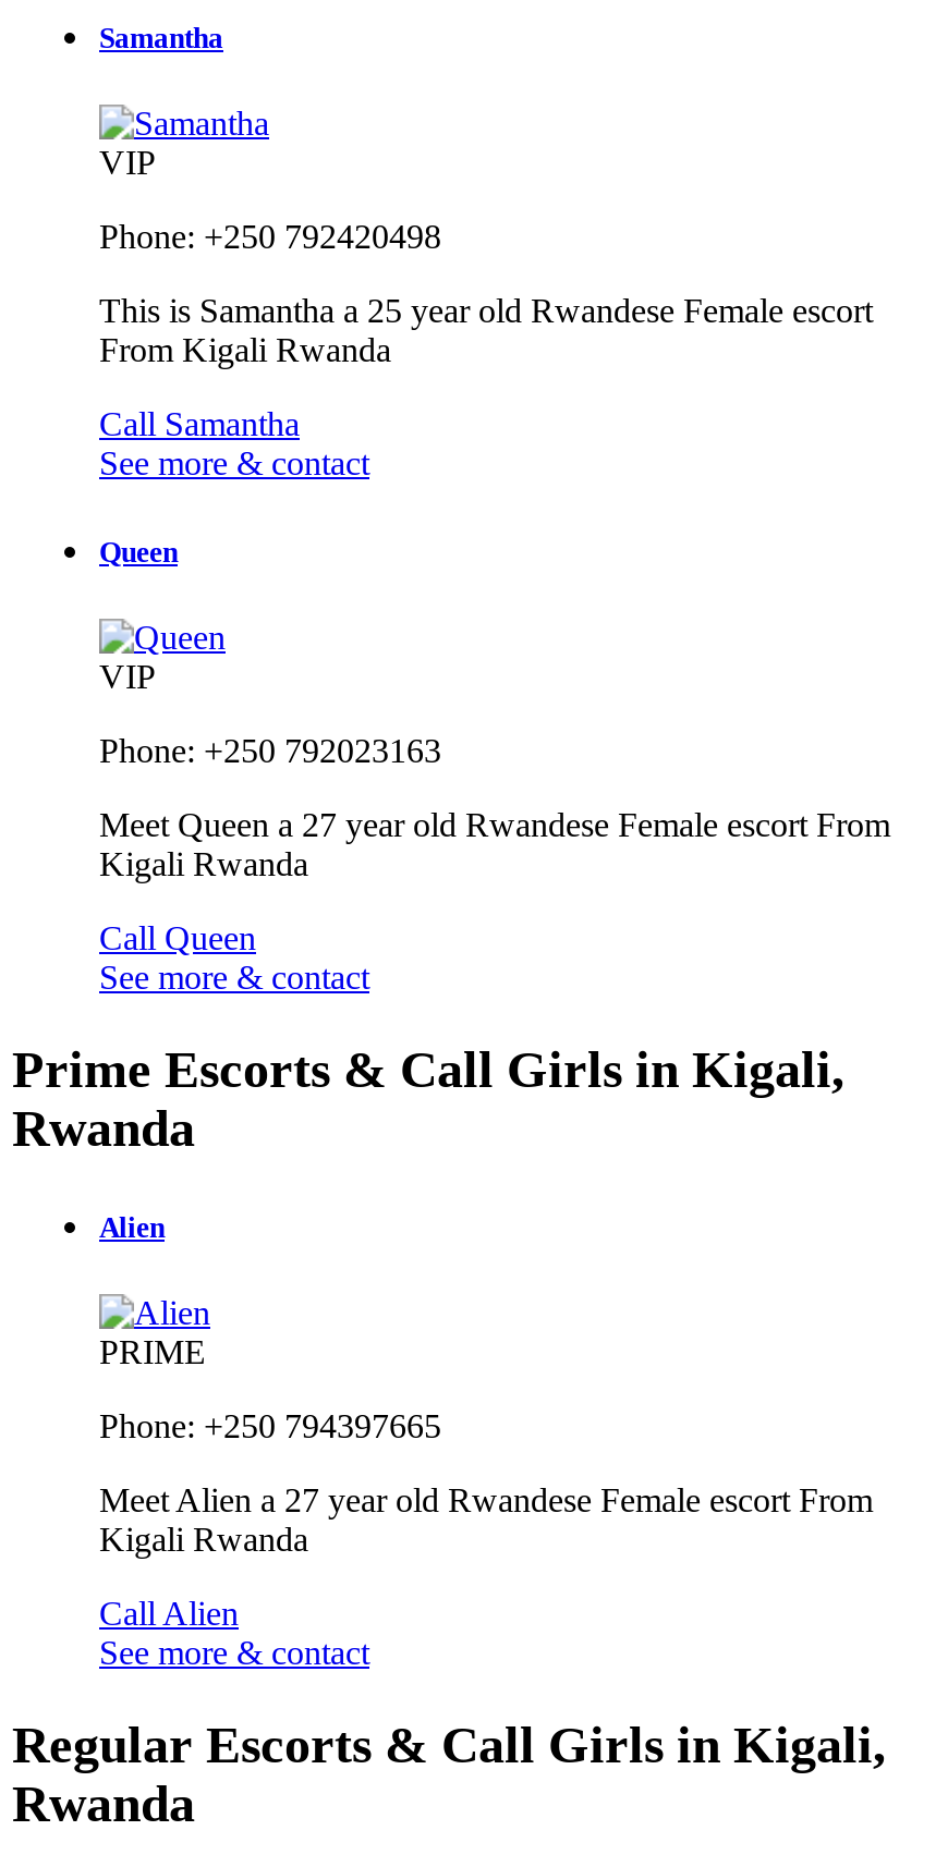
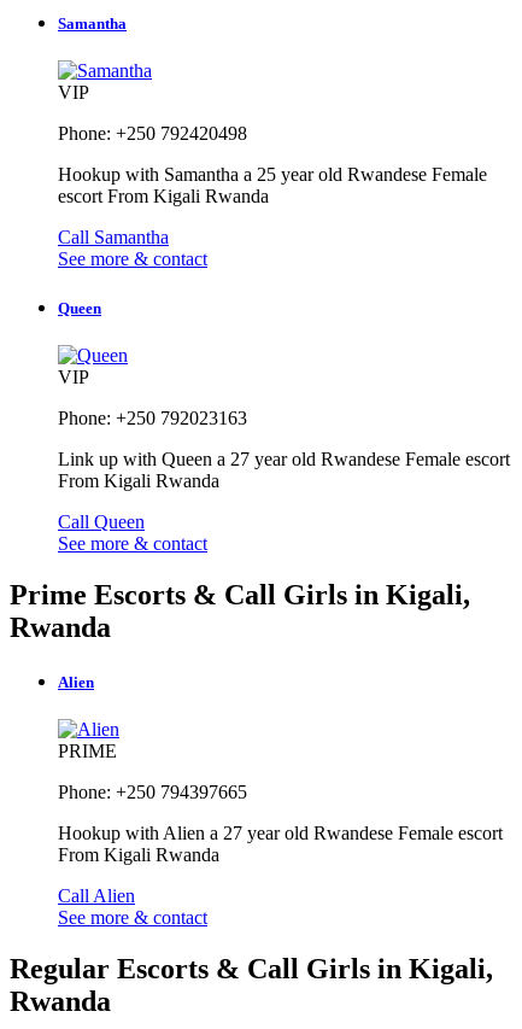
[99,291,873,368] This is Samantha a 25 year old Rwandese Female escort | From Kigali Rwanda -> [58,164,487,206] Hookup with Samantha a 25 year old Rwandese Female | escort From Kigali Rwanda
[99,806,890,883] Meet Queen a 27 year old Rwandese Female escort From | Kigali Rwanda -> [58,449,510,491] Link up with Queen a 27 year old Rwandese Female escort | From Kigali Rwanda
[99,1482,873,1559] Meet Alien a 27 year old Rwandese Female escort From | Kigali Rwanda -> [58,823,503,865] Hookup with Alien a 27 year old Rwandese Female escort | From Kigali Rwanda

